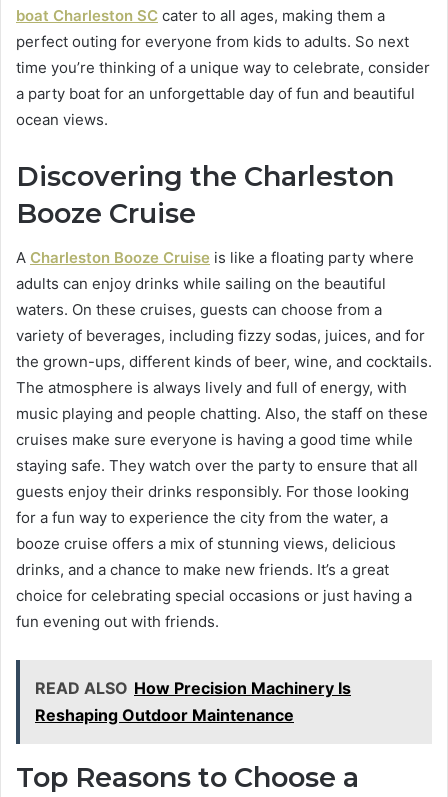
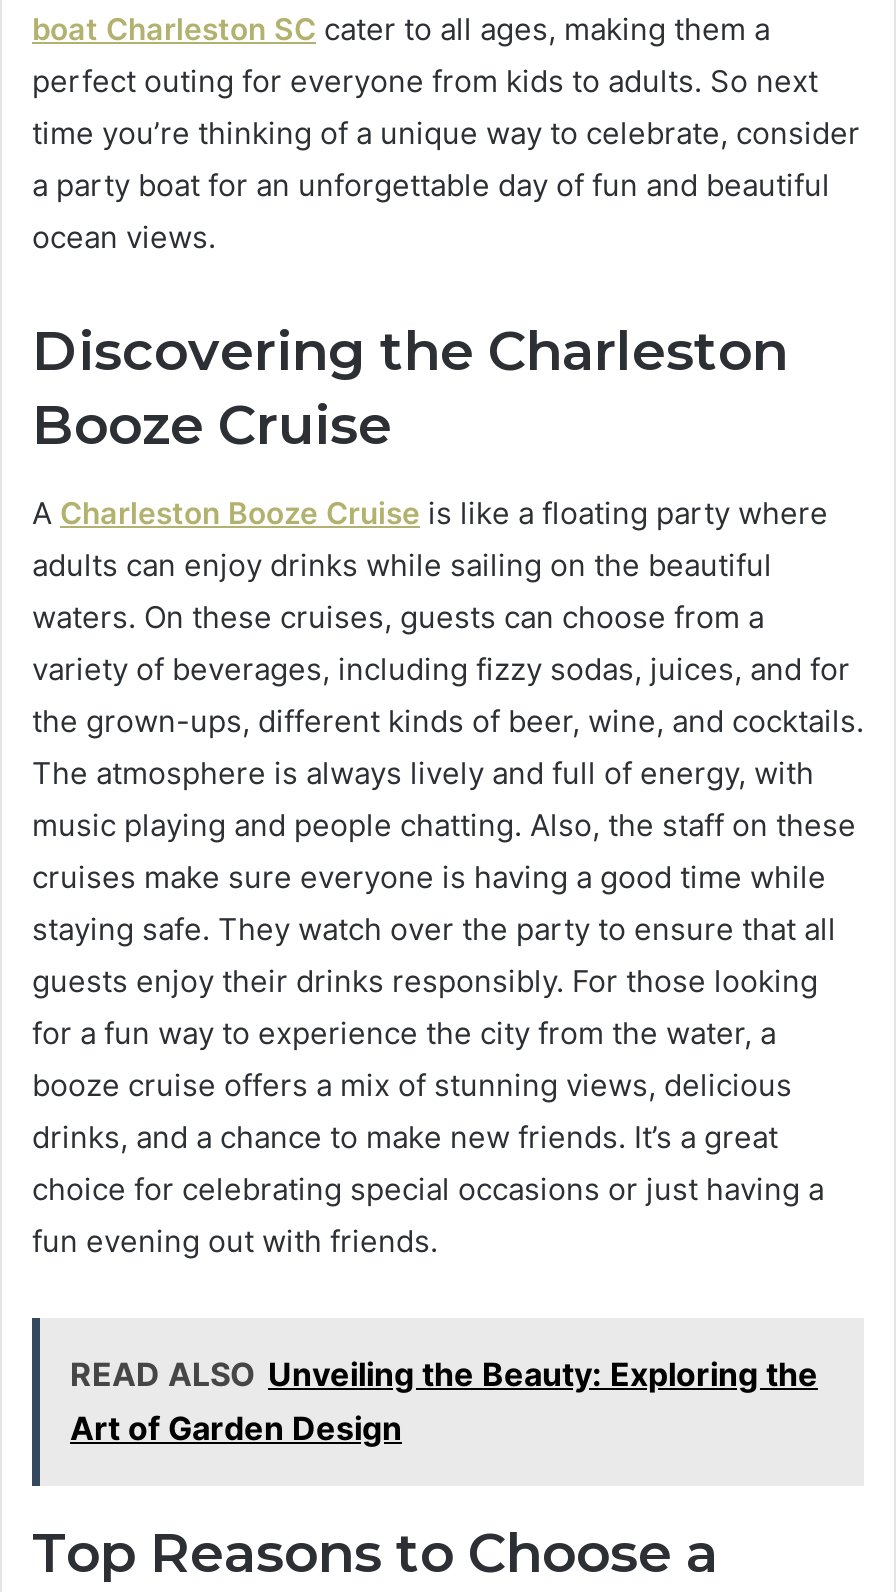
[35,678,351,725] READ ALSO How Precision Machinery Is | Reshaping Outdoor Maintenance -> [70,1354,818,1448] READ ALSO Unveiling the Beauty: Exploring the | Art of Garden Design

